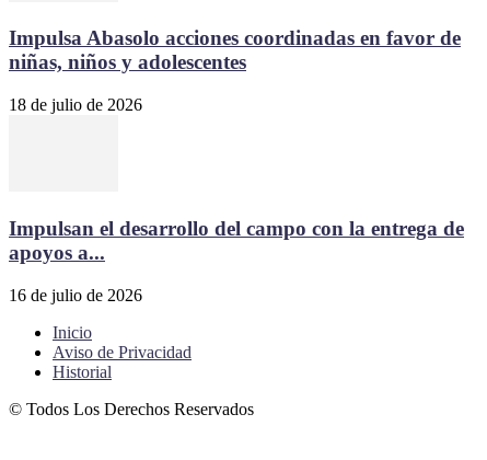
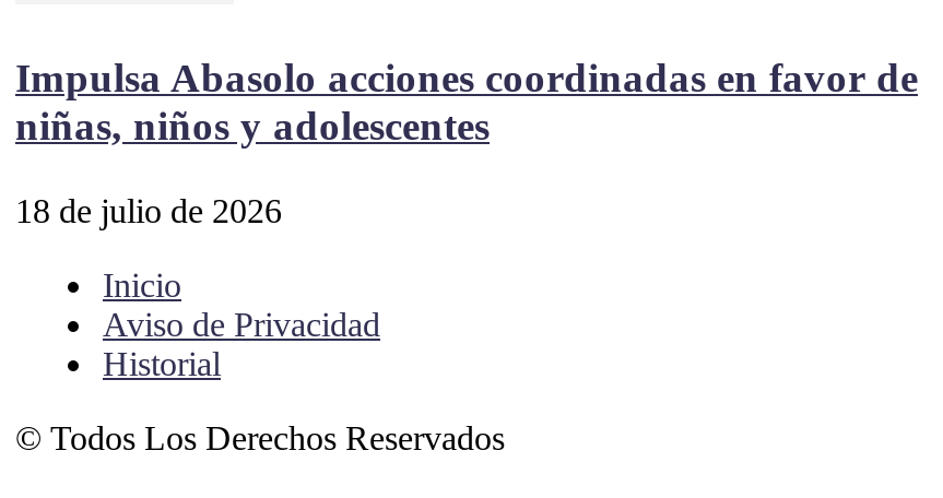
[9,217,464,304] Impulsan el desarrollo del campo con la entrega de | apoyos a... | 16 de julio de 2026 -> none

